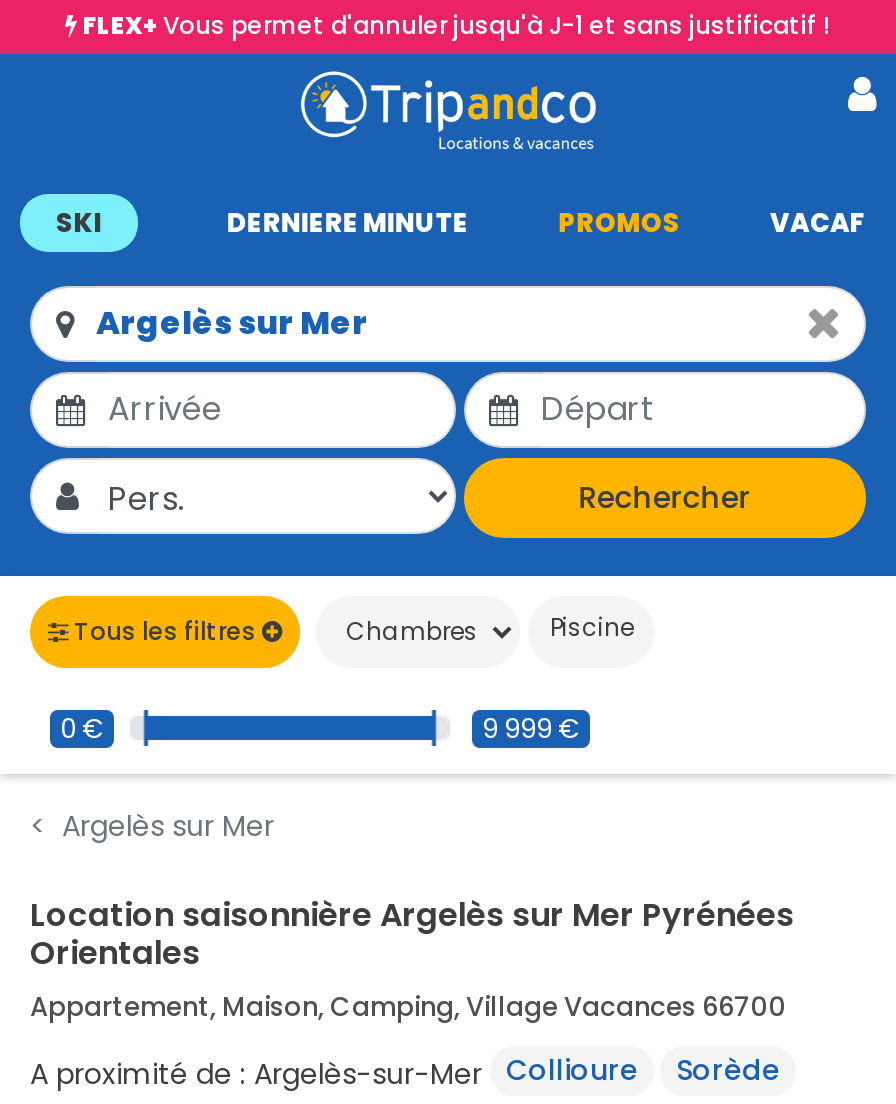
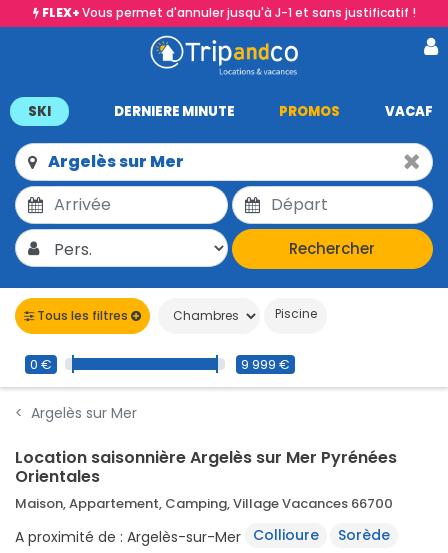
[30,988,786,1026] Appartement, Maison, Camping, Village Vacances 66700 -> [15,494,393,513] Maison, Appartement, Camping, Village Vacances 66700

